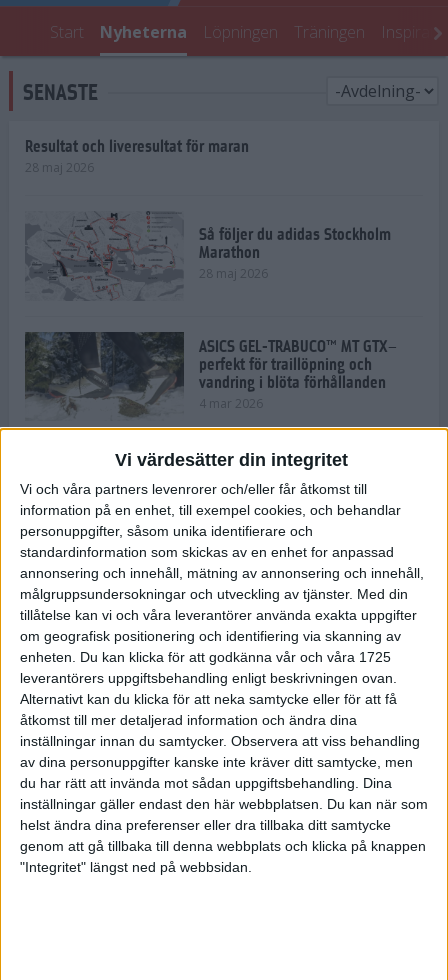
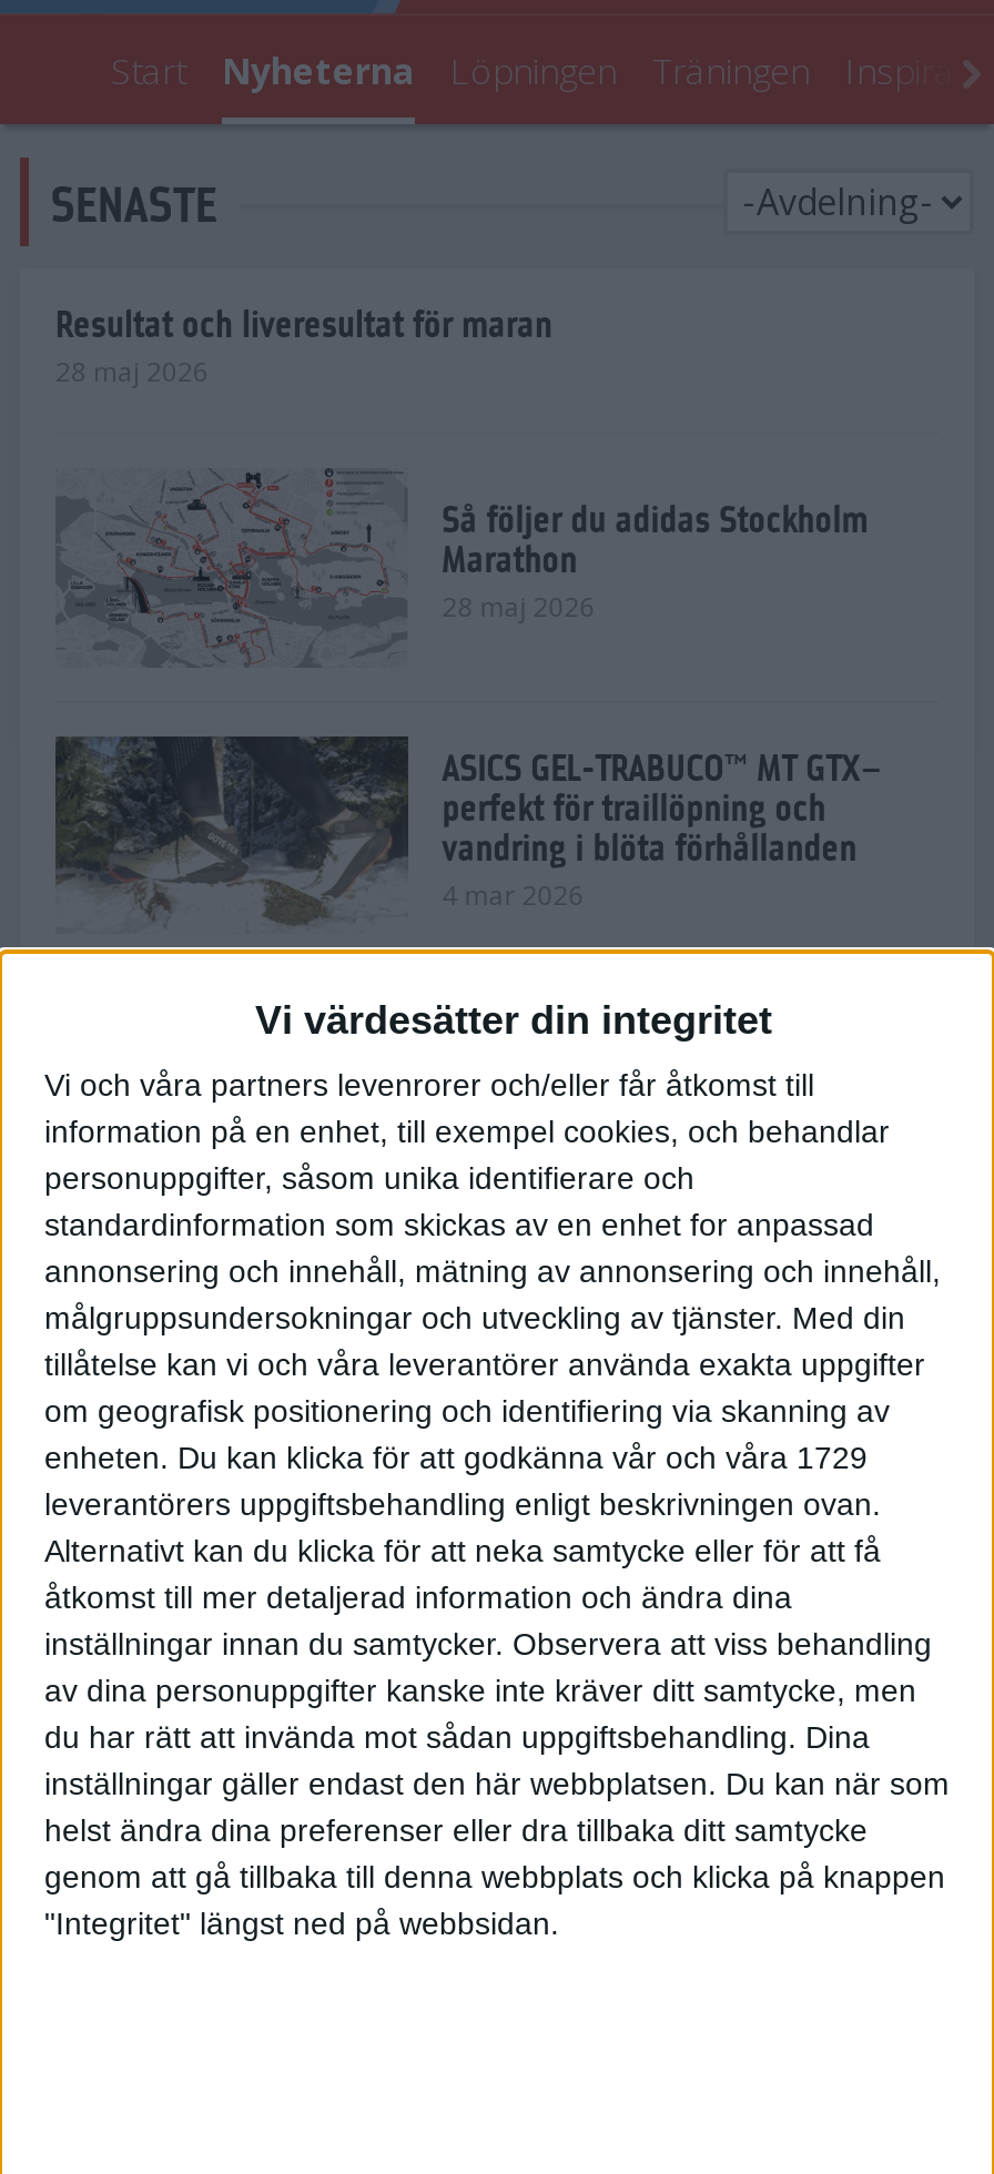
[20,649,391,665] enheten. Du kan klicka för att godkänna vår och våra 1725 -> [44,1441,868,1476] enheten. Du kan klicka för att godkänna vår och våra 1729

